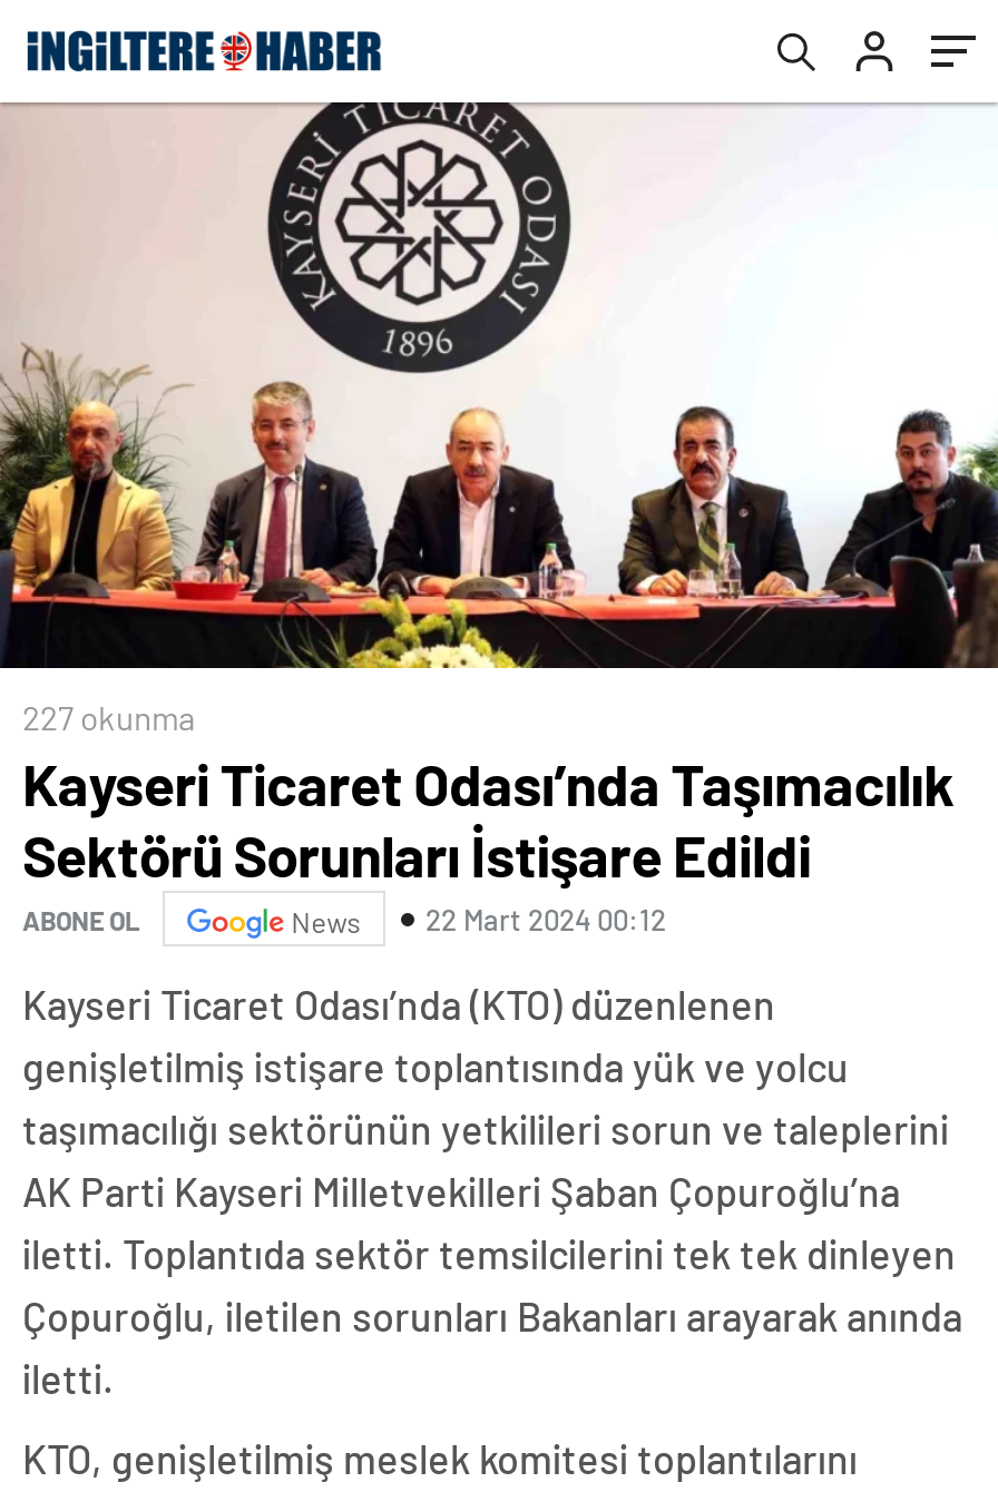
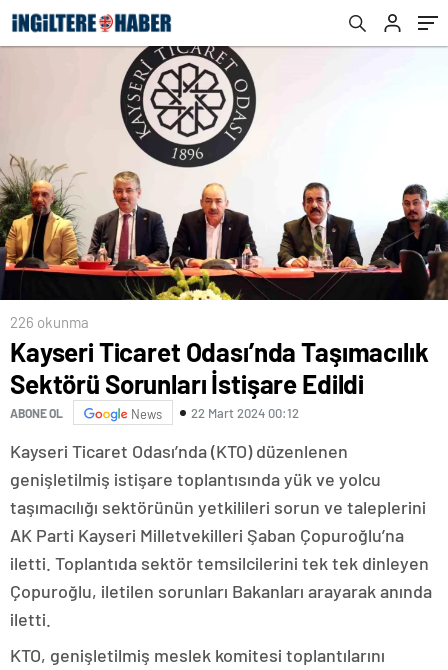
[22,698,196,738] 227 okunma -> [10,313,89,331] 226 okunma

